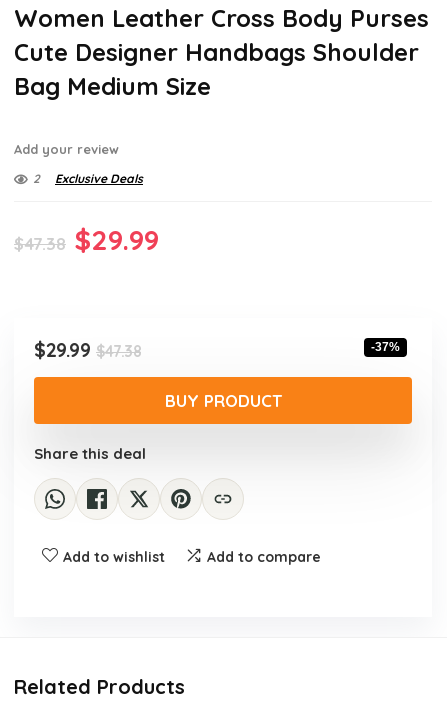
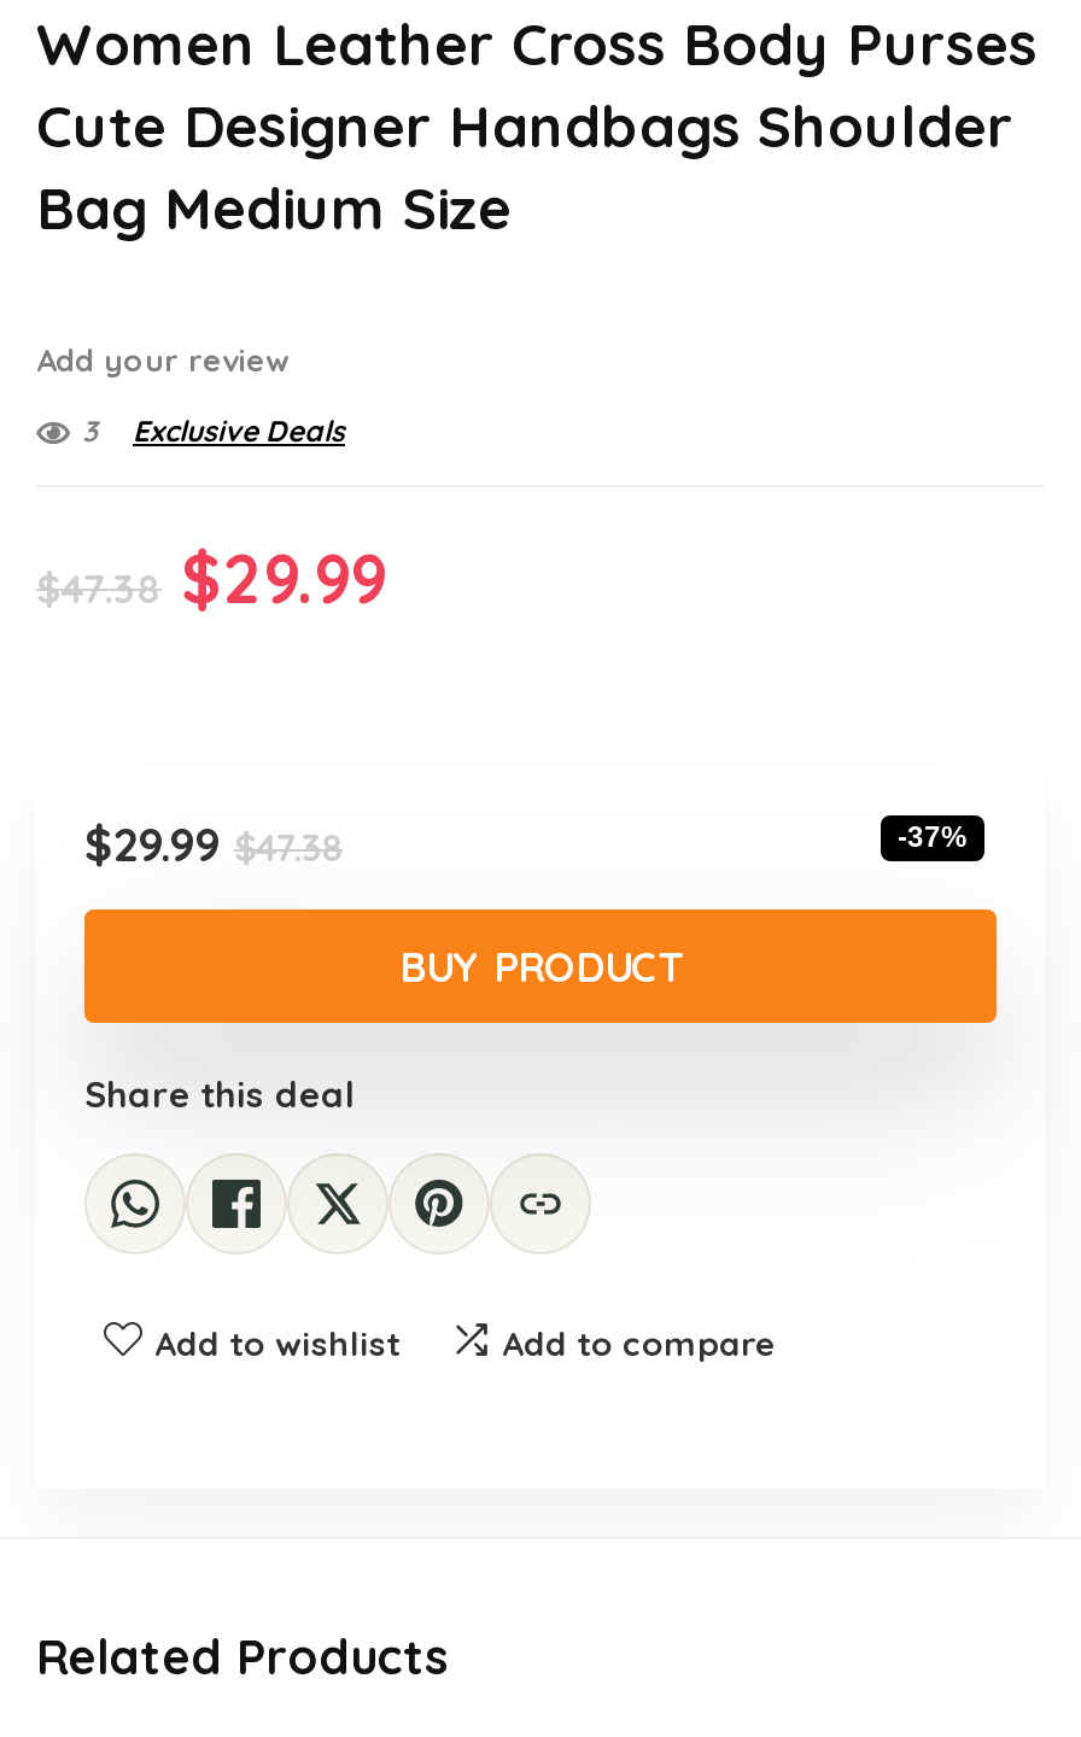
[33,171,143,186] 2 Exclusive Deals -> [82,413,345,449] 3 Exclusive Deals

